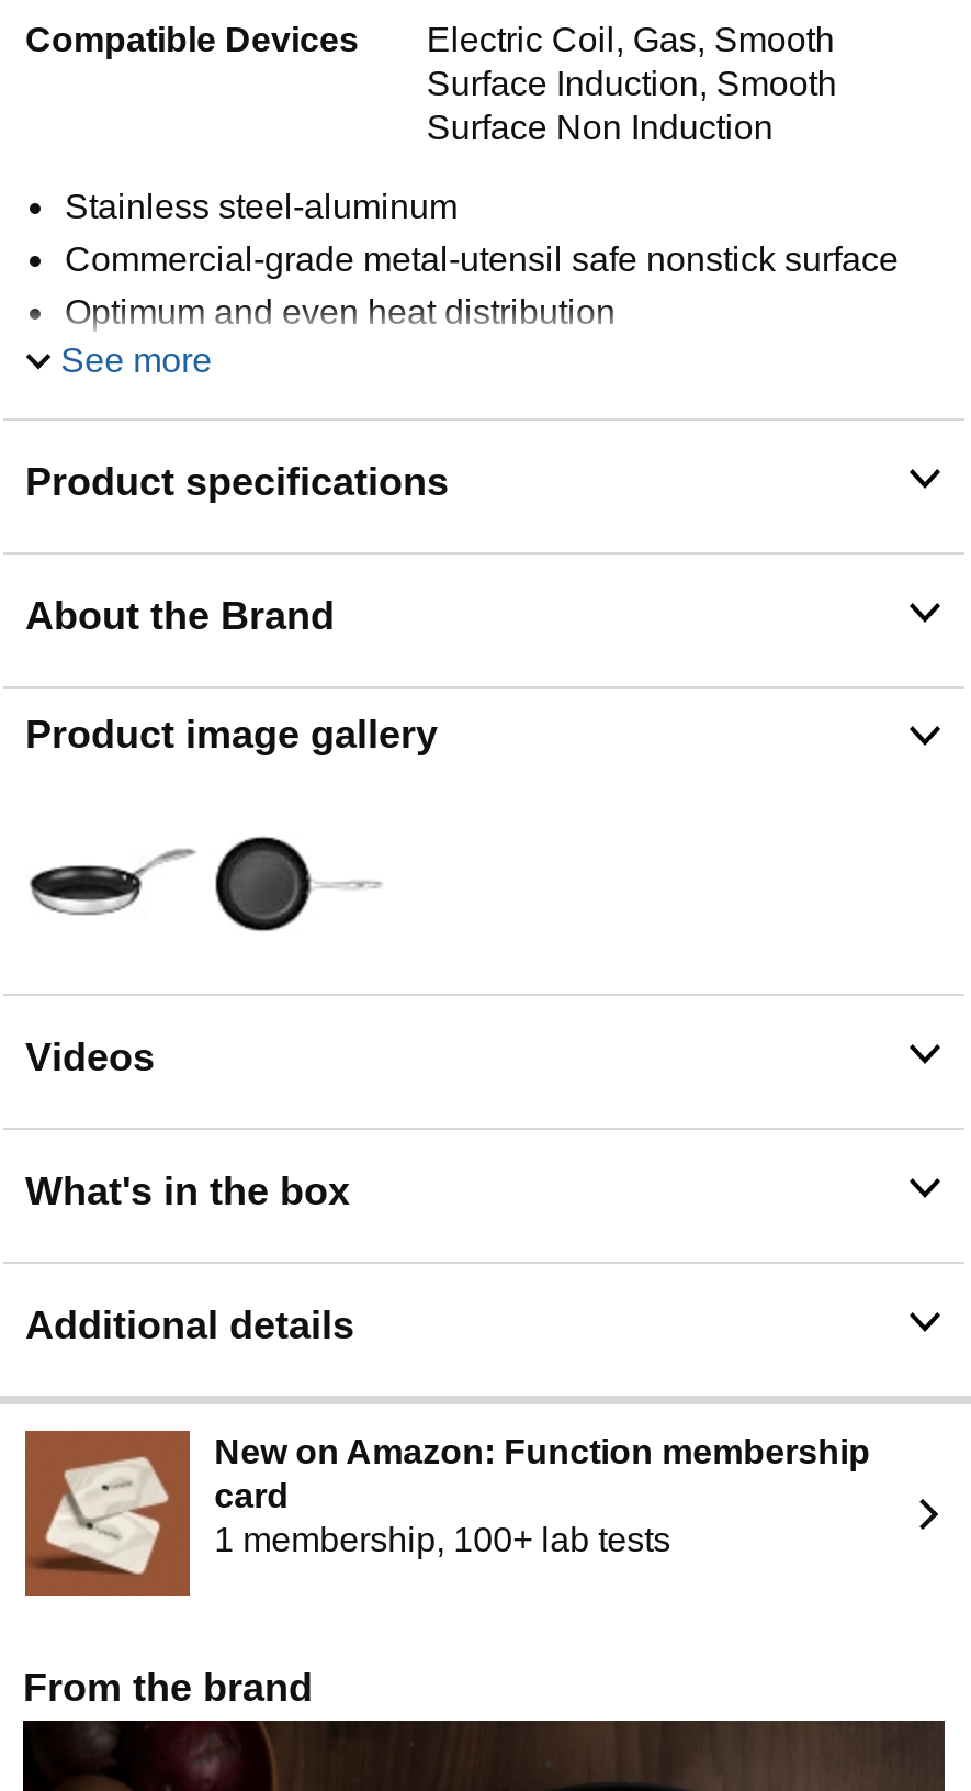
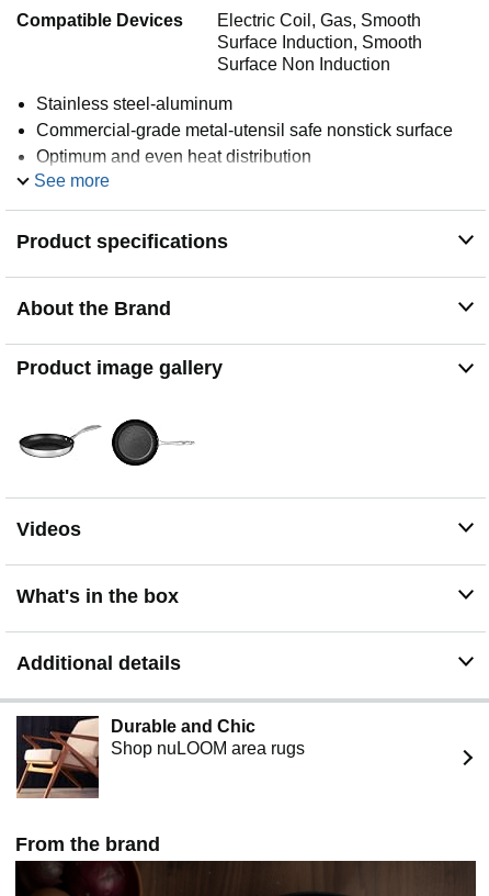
[23,1429,870,1596] [image] | New on Amazon: Function membership | card | 1 membership, 100+ lab tests -> [15,715,305,798] [image] | Durable and Chic | Shop nuLOOM area rugs

